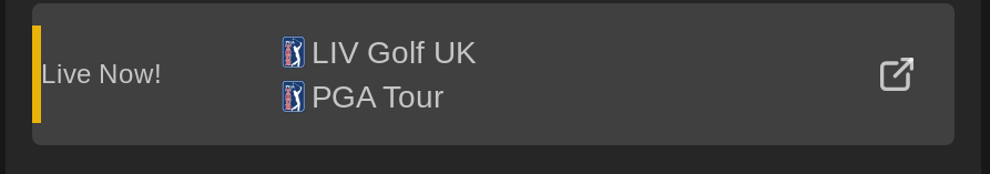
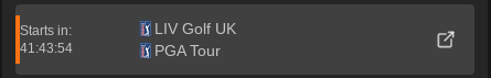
[41,59,161,90] Live Now! -> [20,23,73,56] Starts in: | 41:43:54

